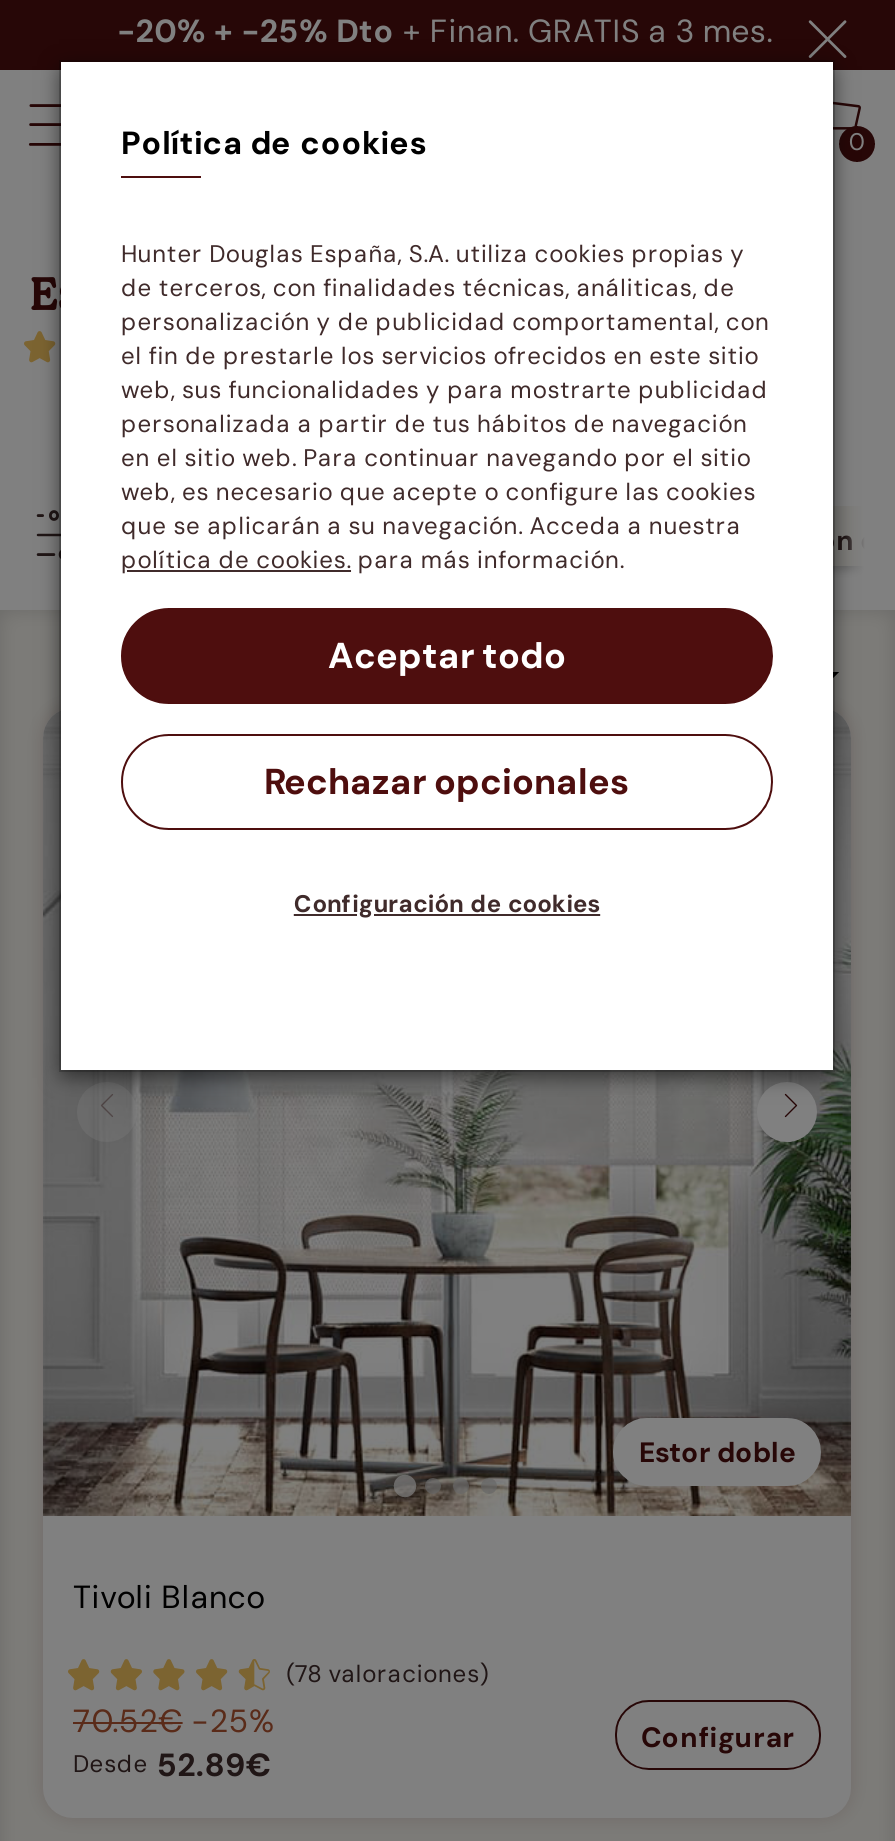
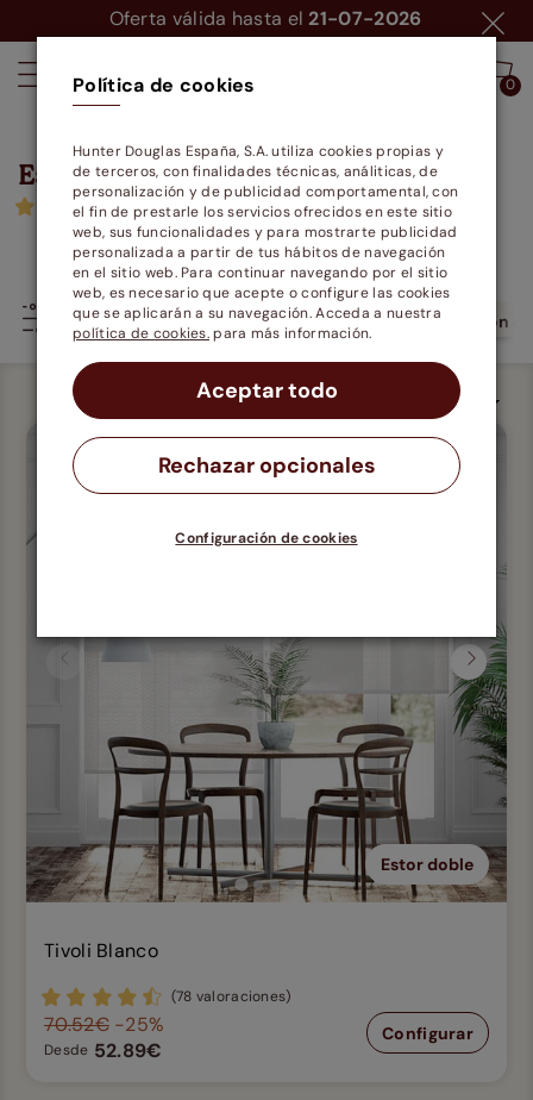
[117,10,773,52] -20% + -25% Dto + Finan. GRATIS a 3 mes. -> [109,6,422,31] Oferta válida hasta el 21-07-2026

